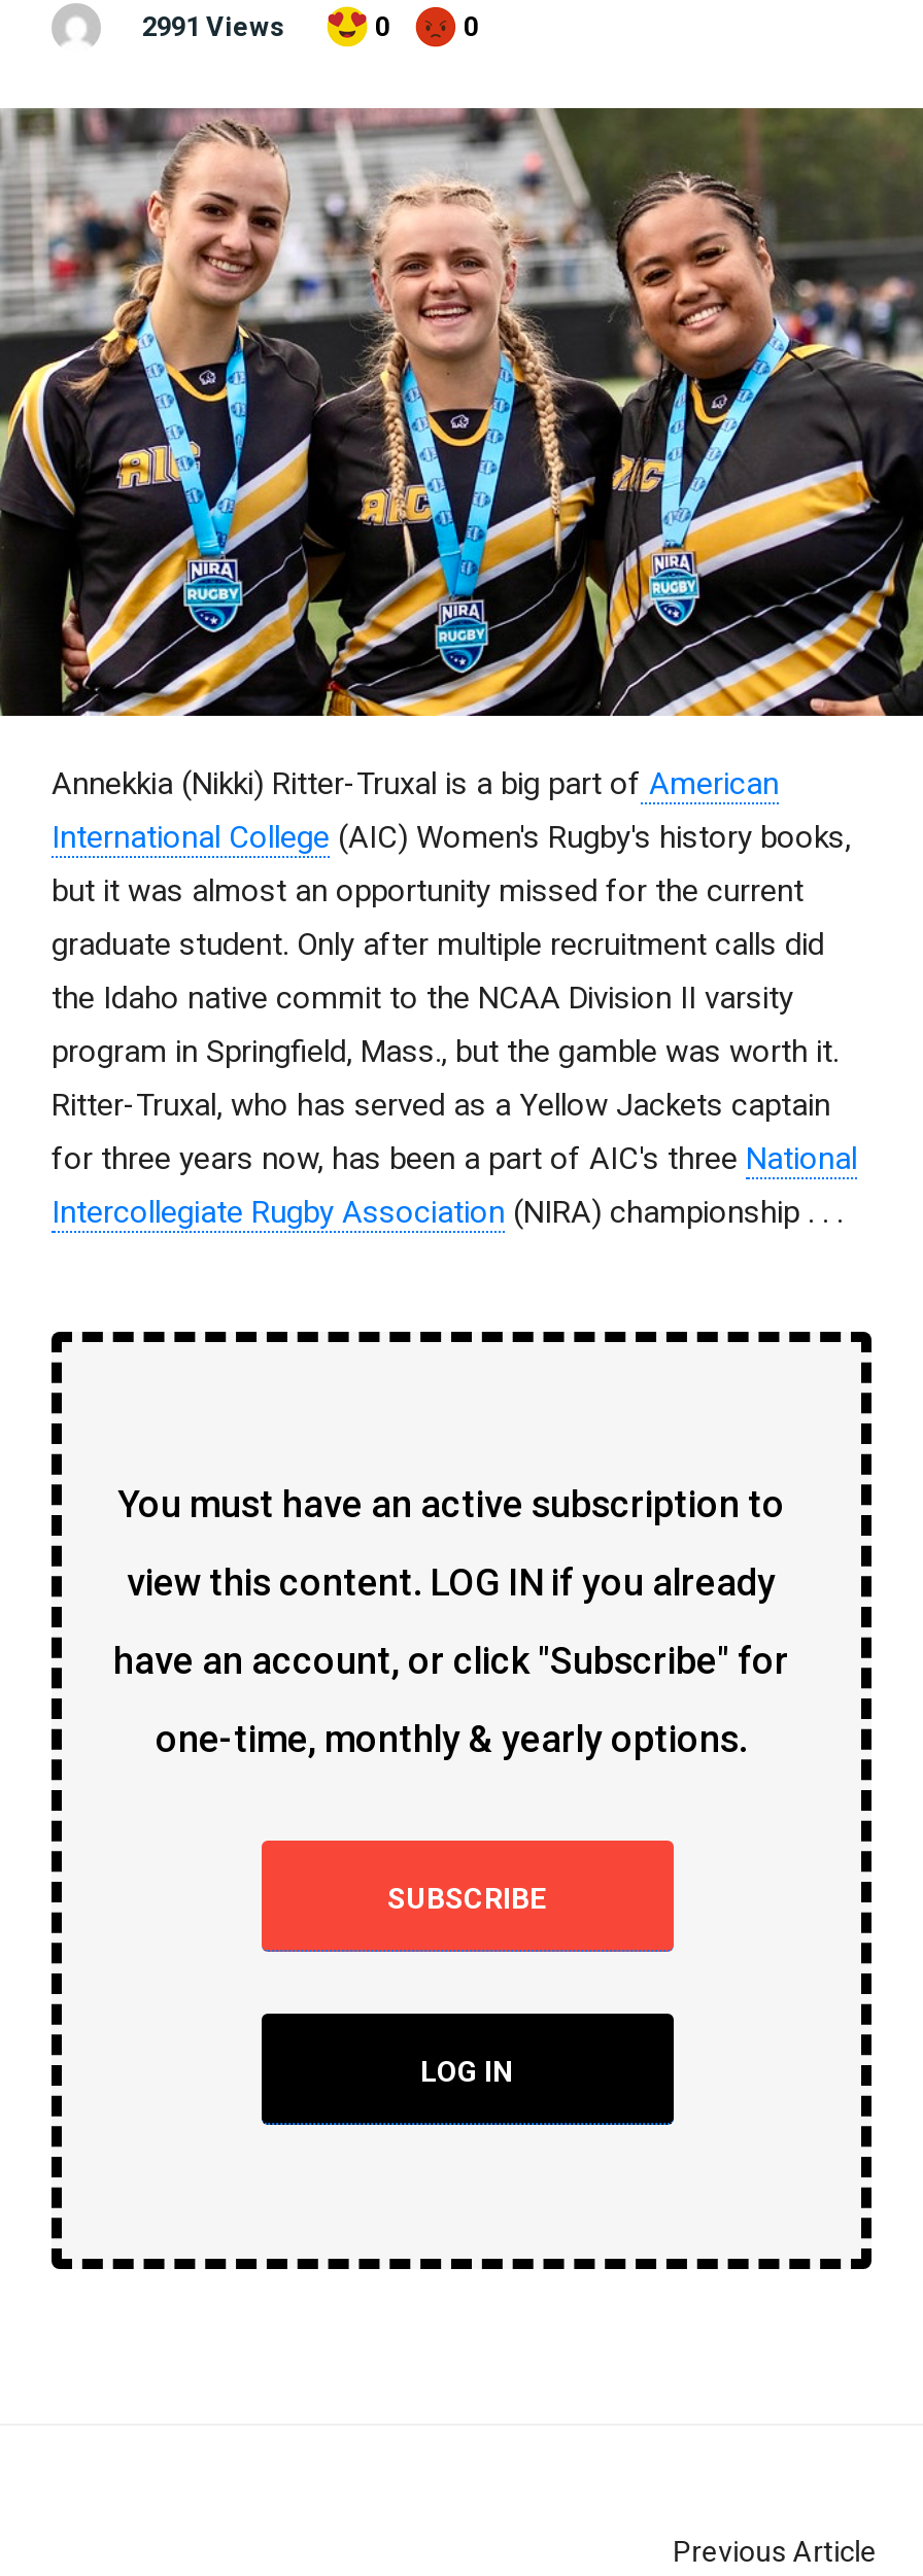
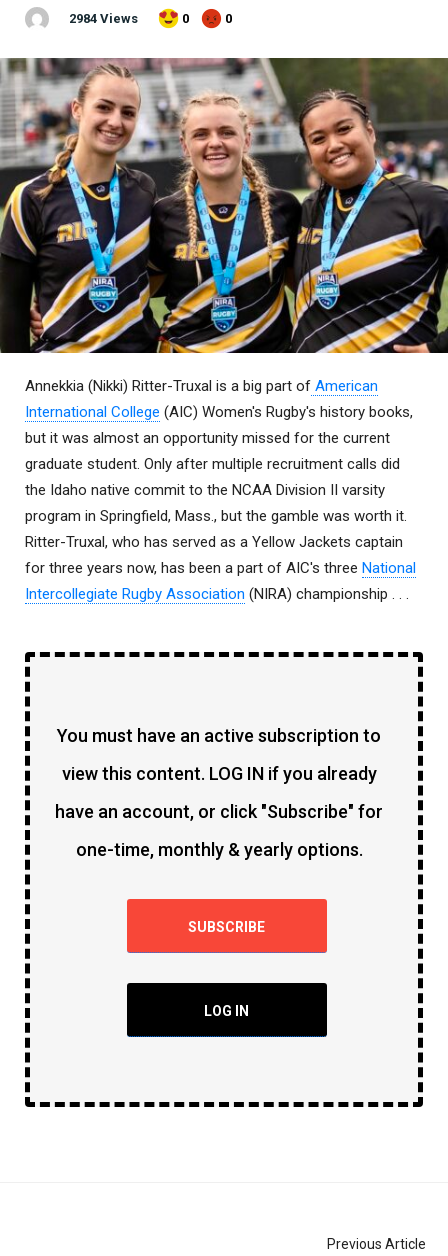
[142,11,284,42] 2991 Views -> [69,11,138,26] 2984 Views

